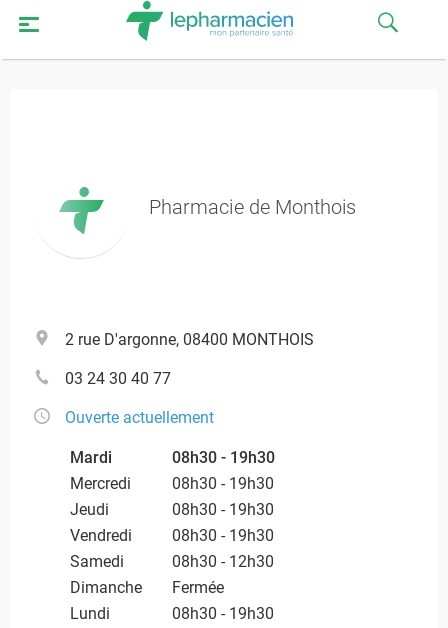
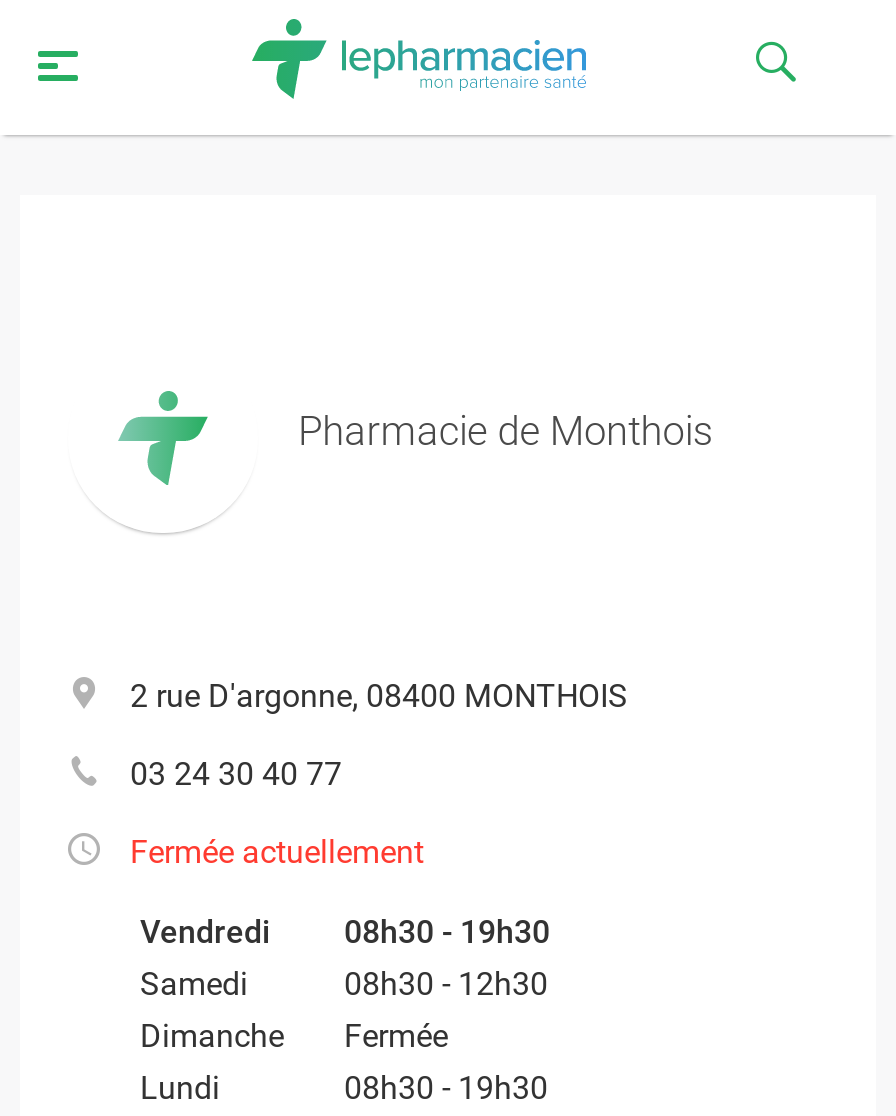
[65,408,275,519] Ouverte actuellement | Mardi | 08h30 - 19h30 | Mercredi | 08h30 - 19h30 | Jeudi | 08h30 - 19h30 -> [130,833,424,871] Fermée actuellement

